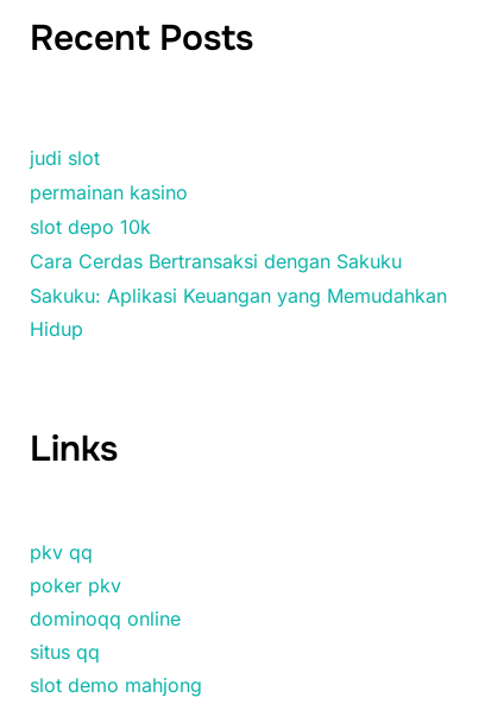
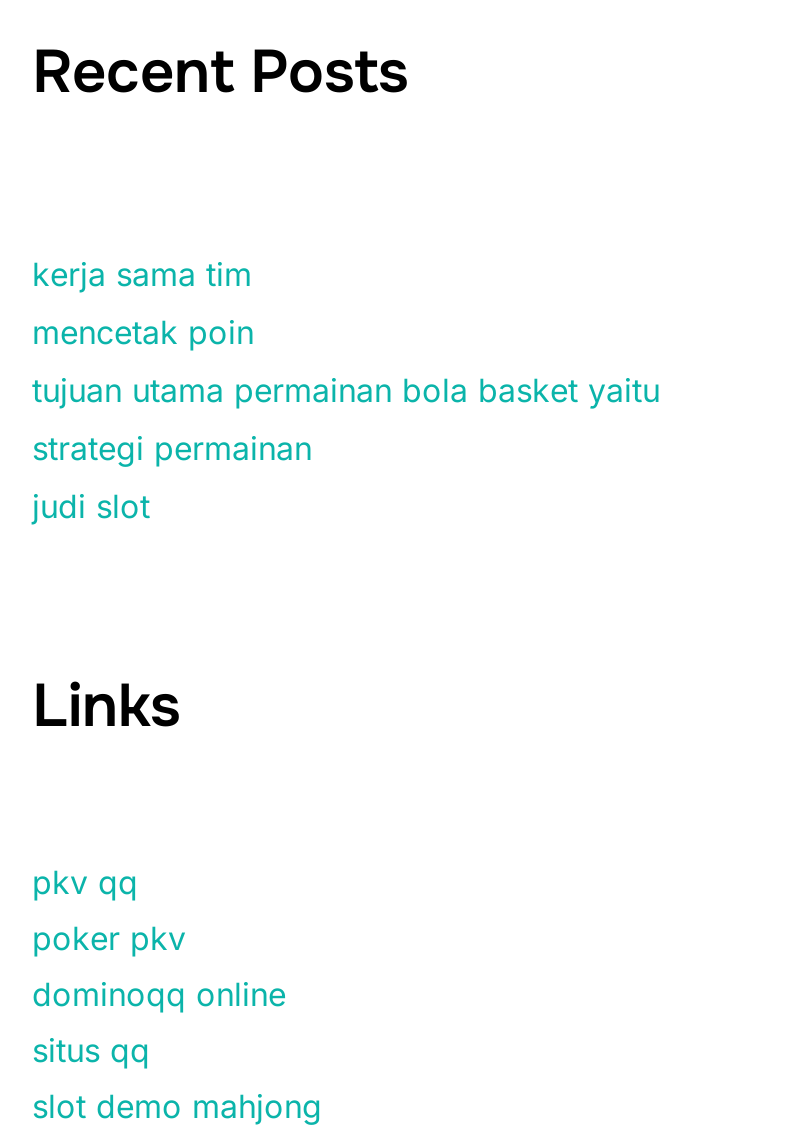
none -> [32,253,660,467] kerja sama tim | mencetak poin | tujuan utama permainan bola basket yaitu | strategi permainan
moved [30,146,100,169] -> [32,485,150,525]: judi slot
[30,180,447,340] permainan kasino | slot depo 10k | Cara Cerdas Bertransaksi dengan Sakuku | Sakuku: Aplikasi Keuangan yang Memudahkan | Hidup -> none

